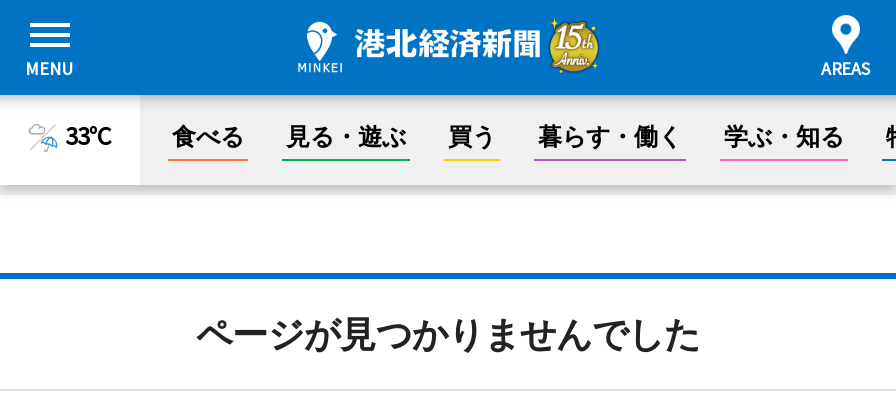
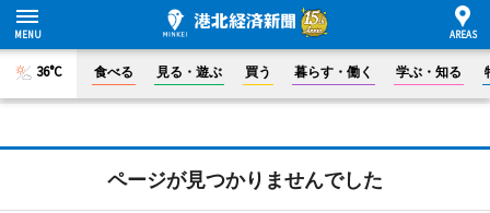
[65,120,113,154] 33°C -> [36,63,62,81] 36°C

